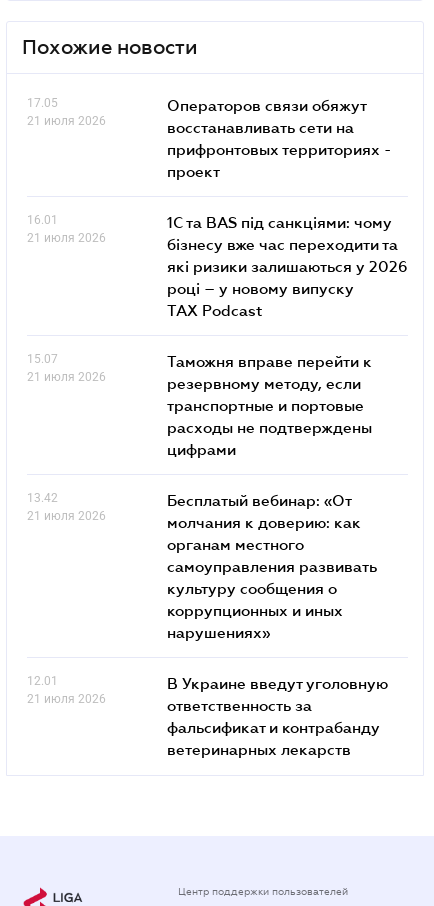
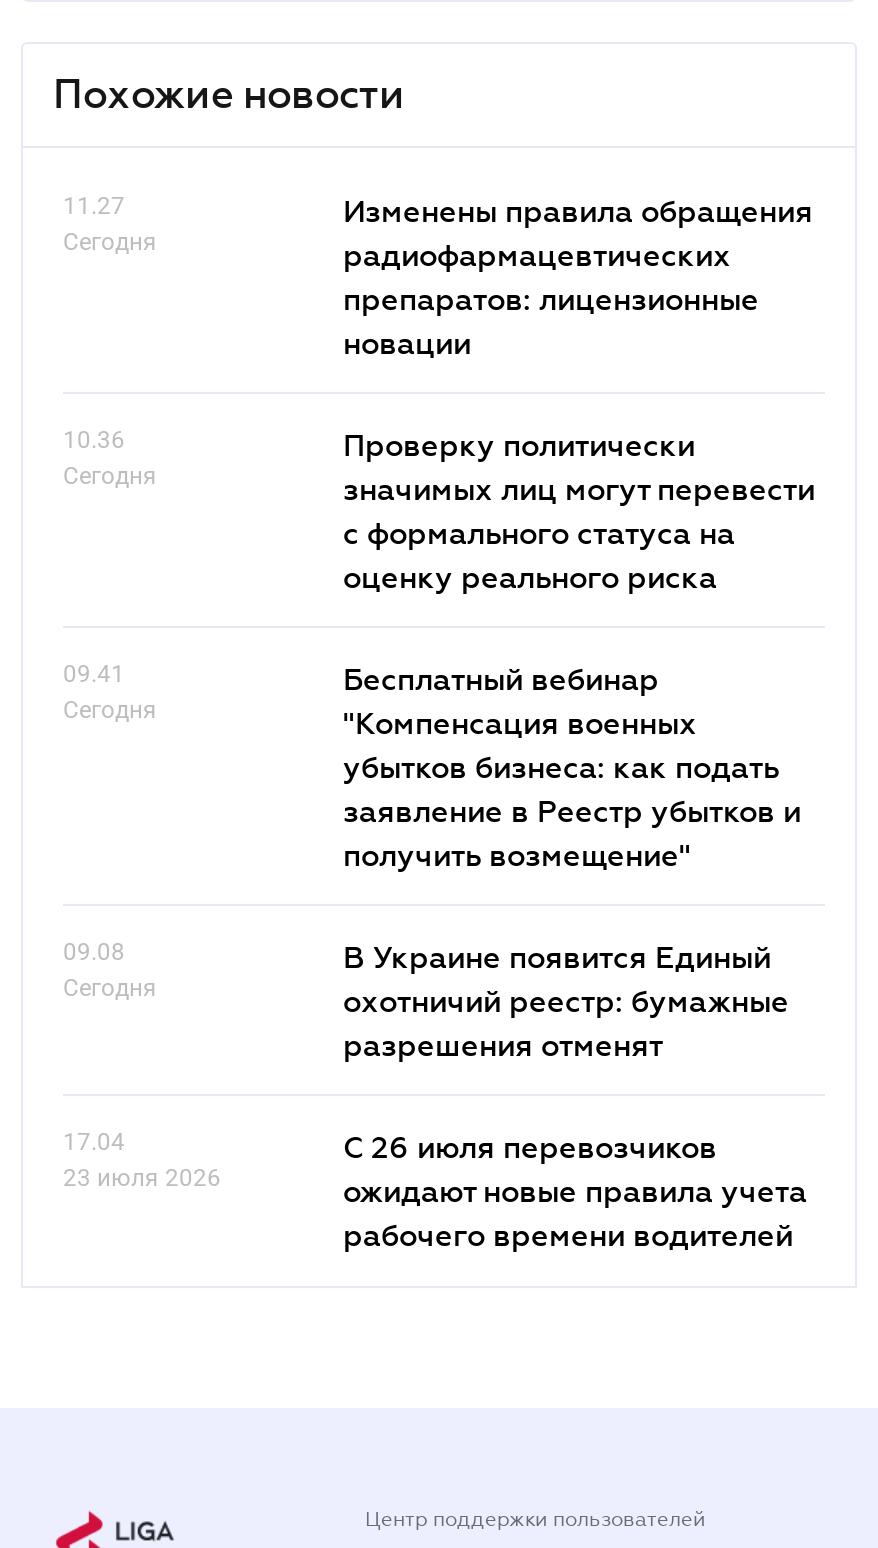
[27,96,106,128] 17.05 | 21 июля 2026 -> [63,191,157,255] 11.27 | Сегодня
[167,96,391,180] Операторов связи обяжут | восстанавливать сети на | прифронтовых территориях - | проект -> [343,191,813,359] Изменены правила обращения | радиофармацевтических | препаратов: лицензионные | новации
[27,213,106,245] 16.01 | 21 июля 2026 -> [63,425,157,489] 10.36 | Сегодня
[167,213,408,319] 1С та BAS під санкціями: чому | бізнесу вже час переходити та | які ризики залишаються у 2026 | році – у новому випуску | TAX Podcast -> [343,425,815,593] Проверку политически | значимых лиц могут перевести | с формального статуса на | оценку реального риска
[27,352,106,384] 15.07 | 21 июля 2026 -> [63,659,157,723] 09.41 | Сегодня
[167,352,372,458] Таможня вправе перейти к | резервному методу, если | транспортные и портовые | расходы не подтверждены | цифрами -> [343,659,801,871] Бесплатный вебинар | "Компенсация военных | убытков бизнеса: как подать | заявление в Реестр убытков и | получить возмещение"
[27,491,106,523] 13.42 | 21 июля 2026 -> [63,937,157,1001] 09.08 | Сегодня
[167,491,377,641] Бесплатый вебинар: «От | молчания к доверию: как | органам местного | самоуправления развивать | культуру сообщения о | коррупционных и иных | нарушениях» -> [343,937,789,1061] В Украине появится Единый | охотничий реестр: бумажные | разрешения отменят
[27,674,106,706] 12.01 | 21 июля 2026 -> [63,1127,221,1191] 17.04 | 23 июля 2026
[167,674,388,758] В Украине введут уголовную | ответственность за | фальсификат и контрабанду | ветеринарных лекарств -> [343,1127,807,1251] С 26 июля перевозчиков | ожидают новые правила учета | рабочего времени водителей

